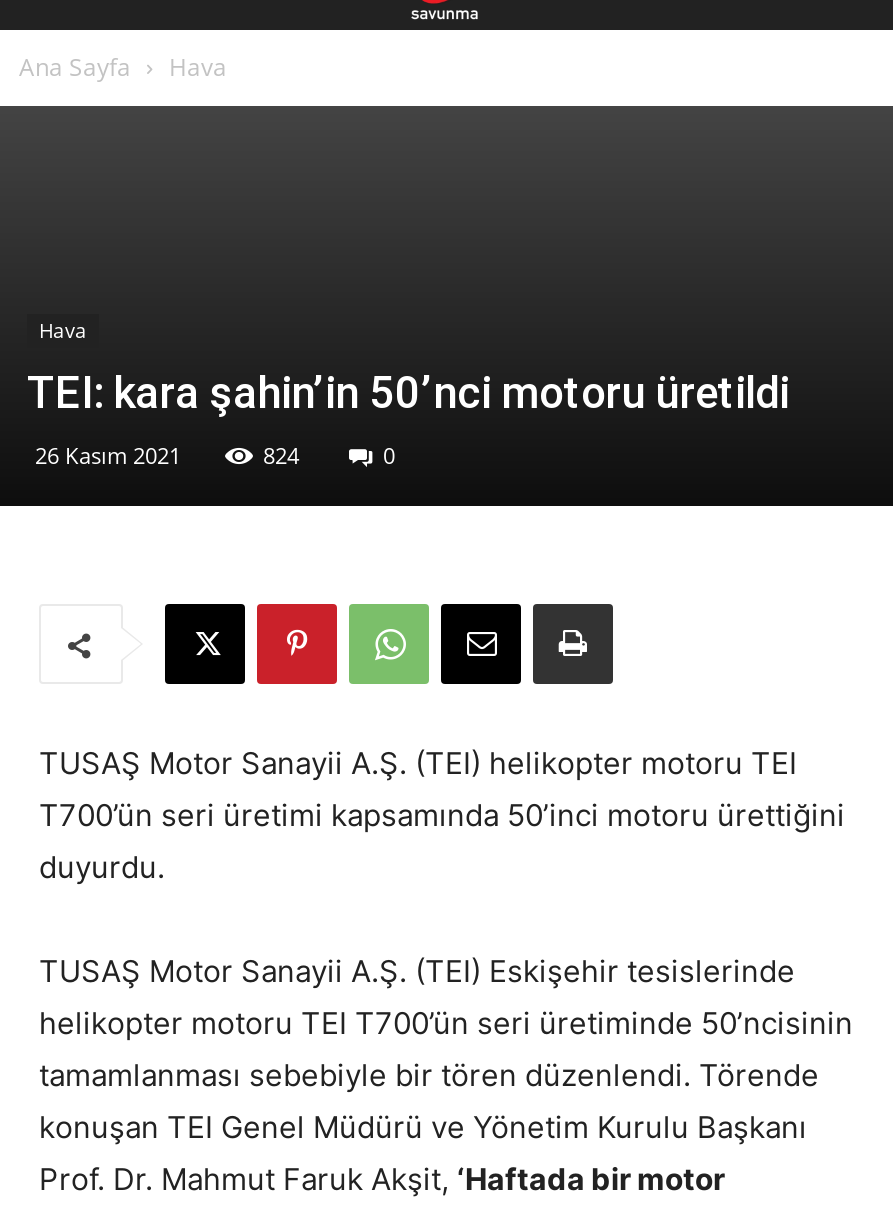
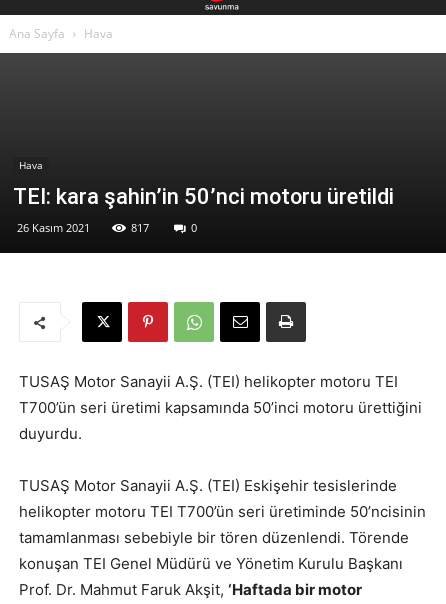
[263,440,299,470] 824 -> [131,220,149,235] 817

